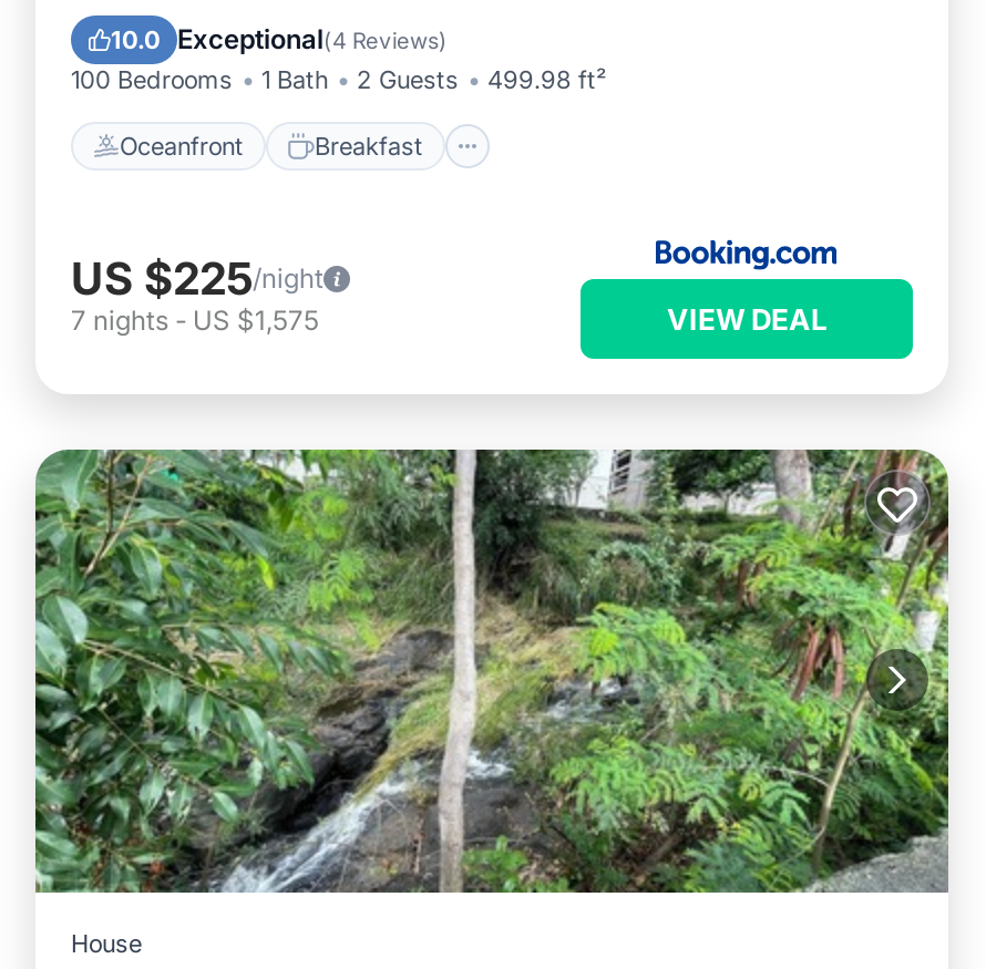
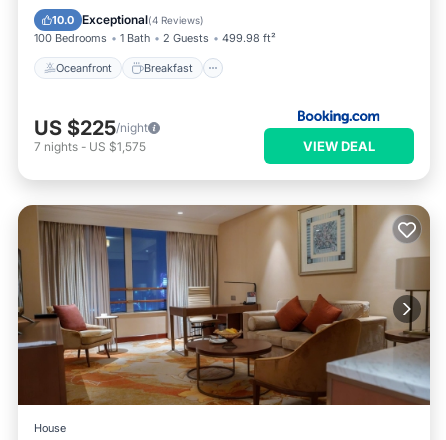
[33,447,951,895] [image] -> [17,204,431,406] [image]

